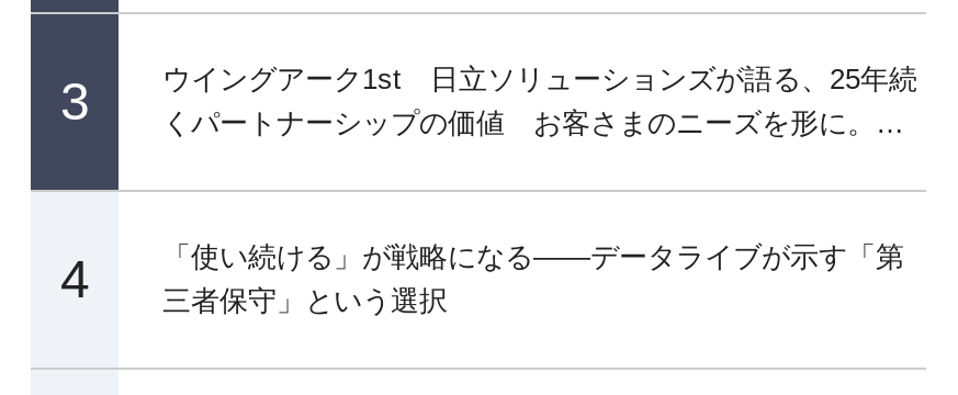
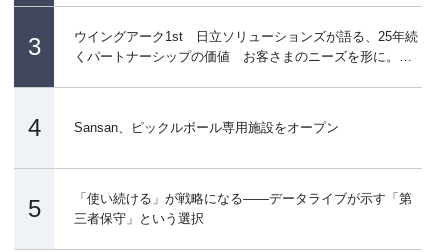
none -> [27,120,339,222] Sansan、ピックルボール専用施設をオープン | 5

